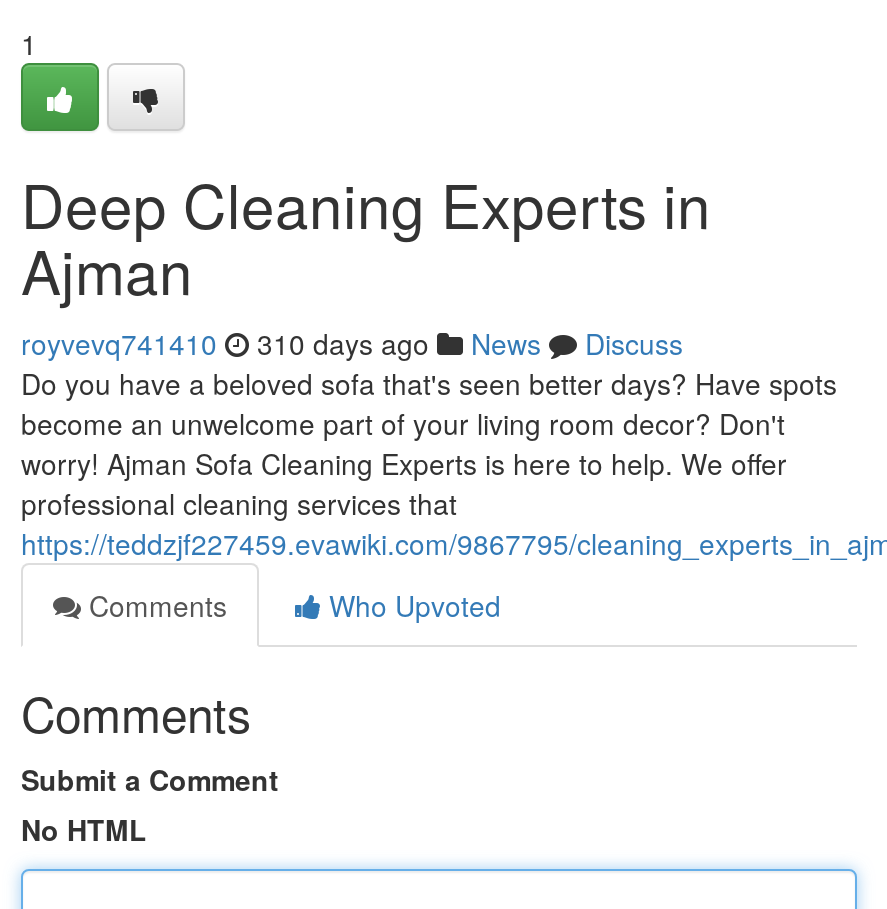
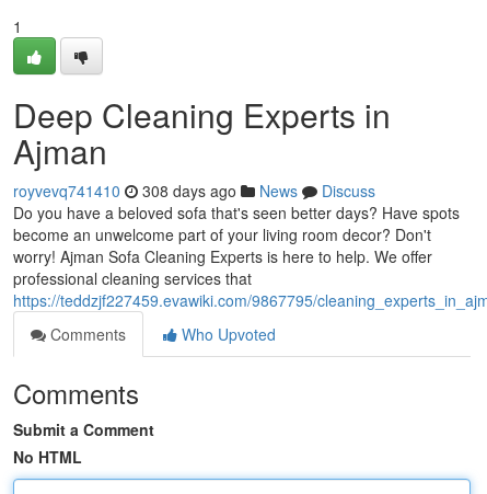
[21,323,683,363] royvevq741410 310 days ago News Discuss -> [13,180,375,202] royvevq741410 308 days ago News Discuss

